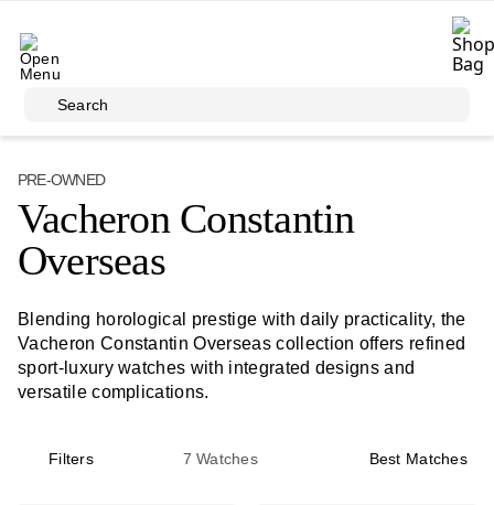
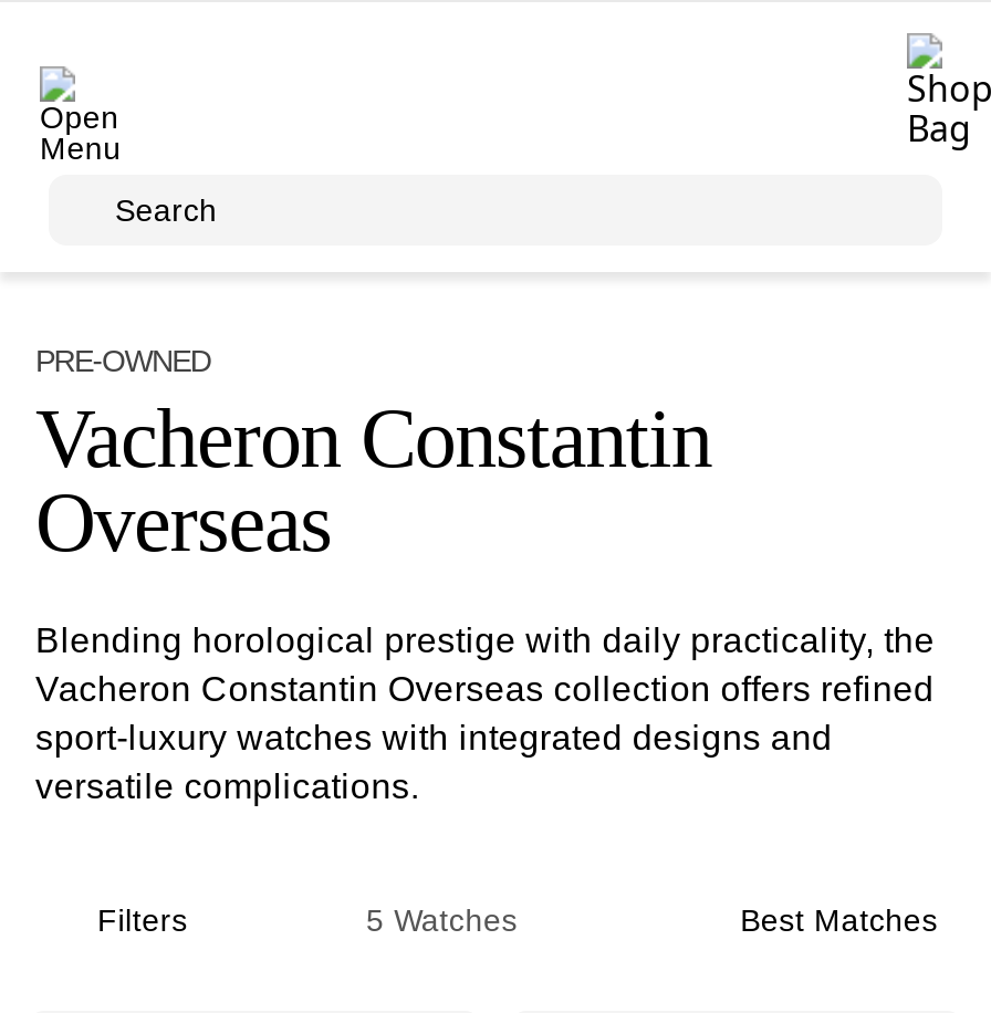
[182,449,258,467] 7 Watches -> [366,901,518,937] 5 Watches

